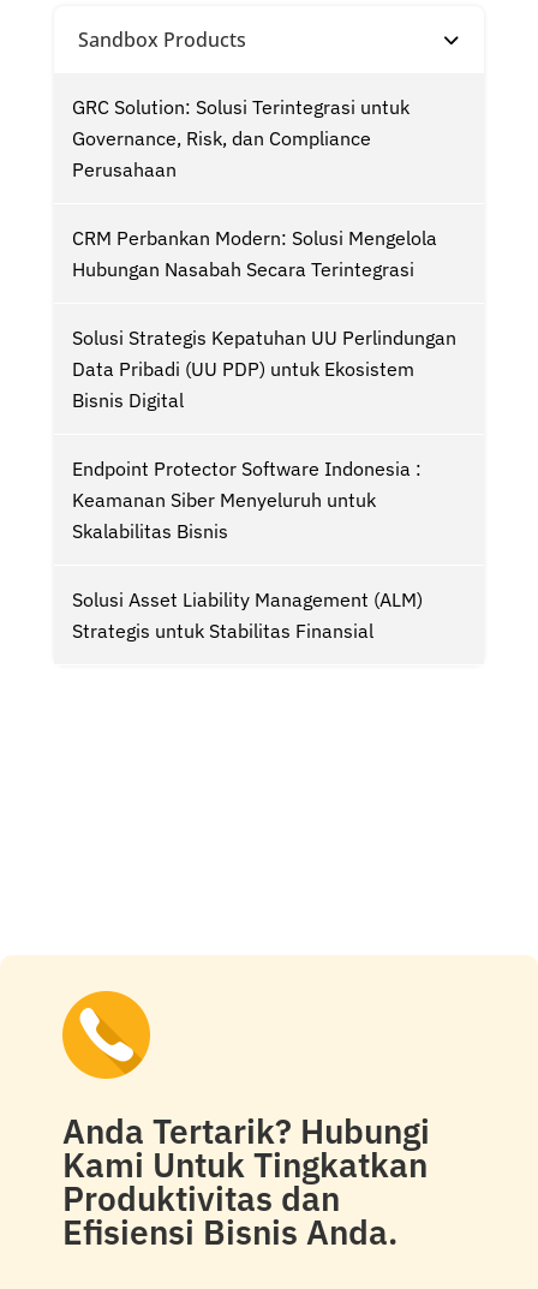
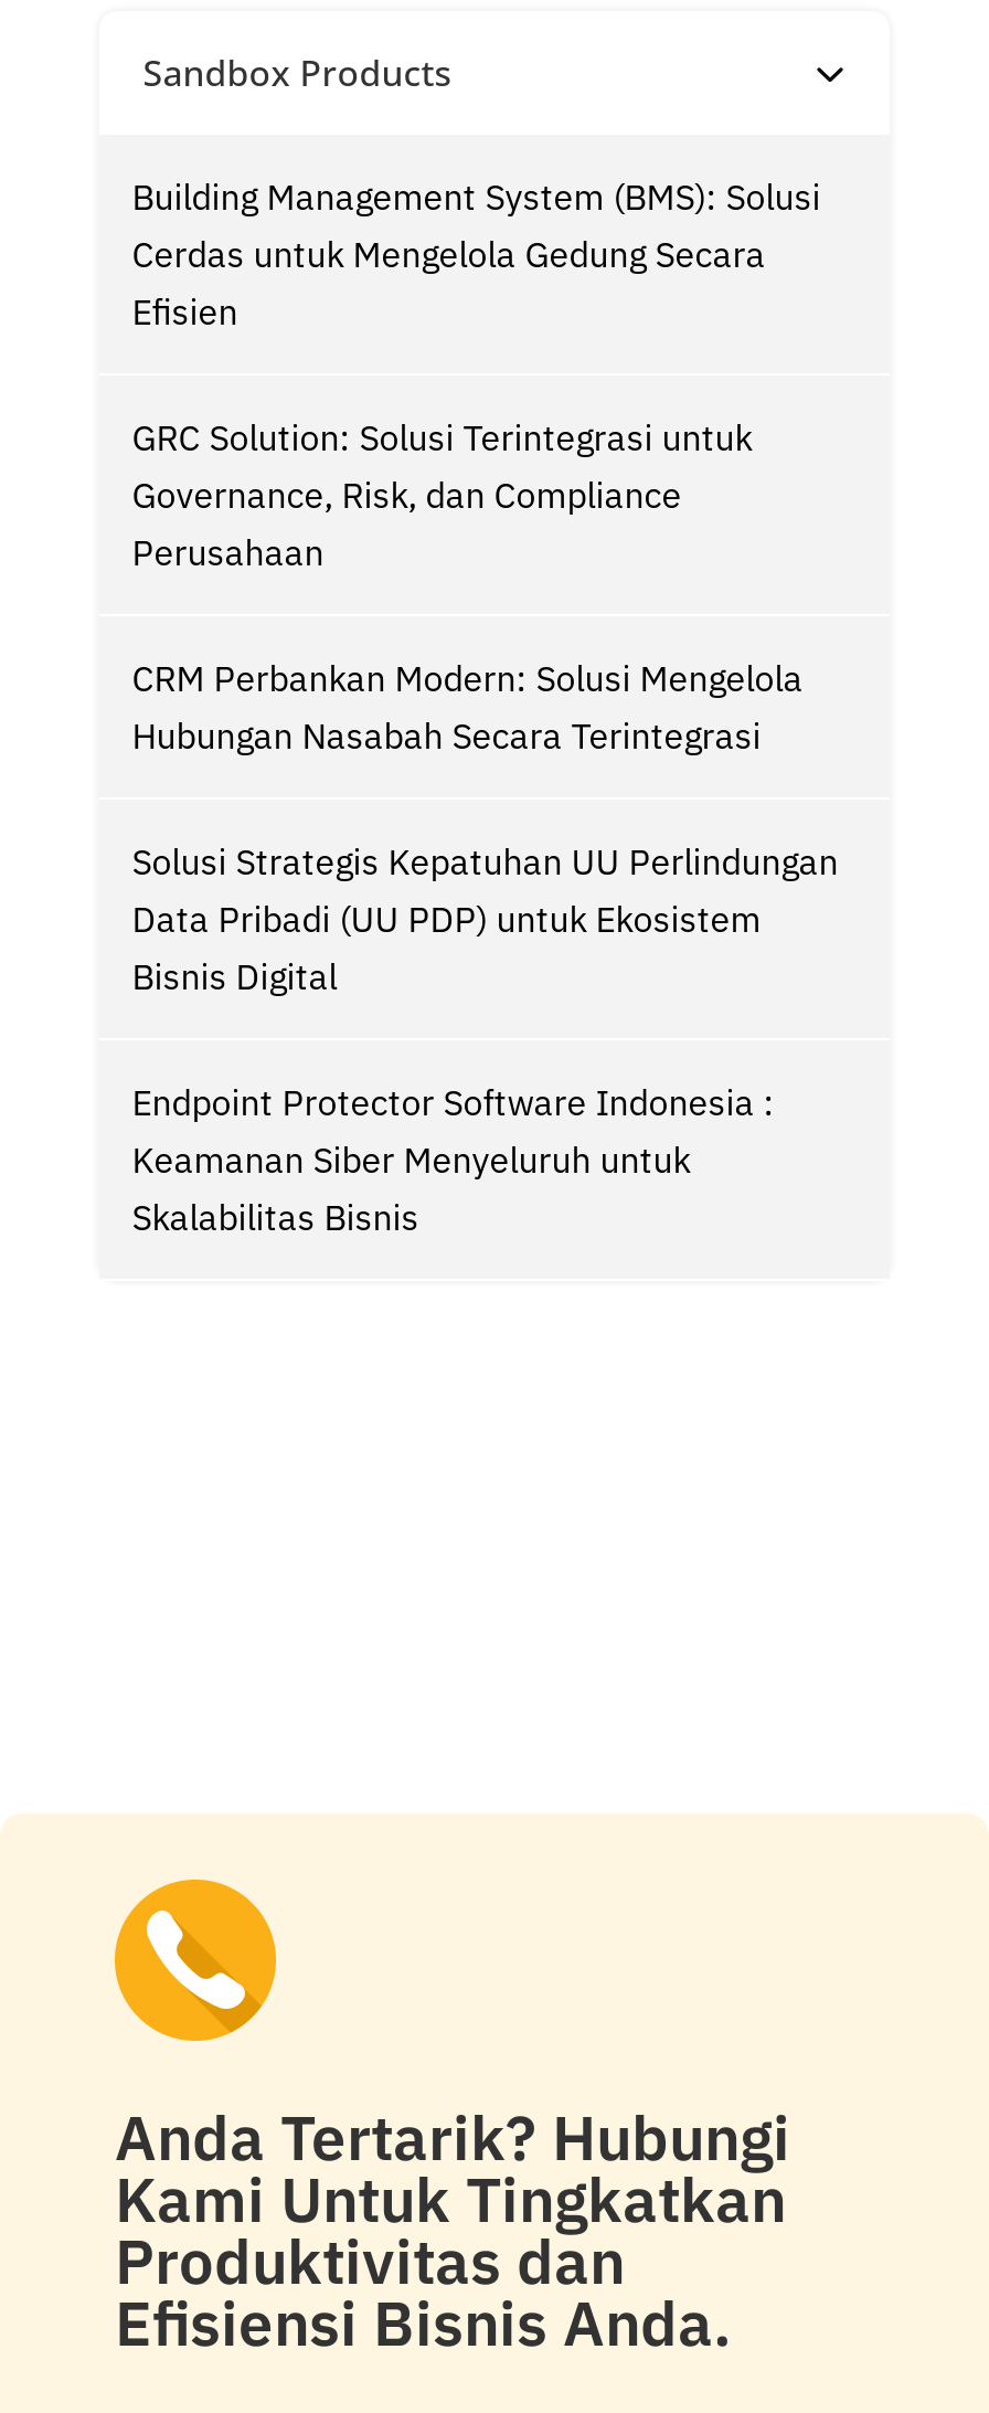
none -> [132,174,821,334] Building Management System (BMS): Solusi | Cerdas untuk Mengelola Gedung Secara | Efisien
moved [72,95,456,543] -> [132,415,838,1239]: GRC Solution: Solusi Terintegrasi untuk | Governance, Risk, dan Compliance | Perusahaan | ... | Keamanan Siber Menyeluruh untuk | Skalabilitas Bisnis
[72,587,422,643] Solusi Asset Liability Management (ALM) | Strategis untuk Stabilitas Finansial -> none

